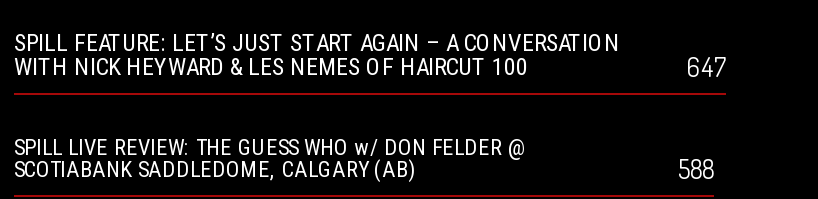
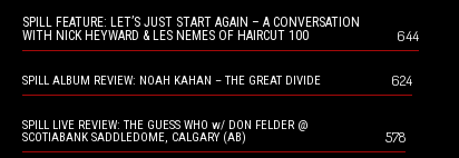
[686,50,726,82] 647 -> [22,26,419,89] 644 | SPILL ALBUM REVIEW: NOAH KAHAN – THE GREAT DIVIDE | 624
[678,152,714,184] 588 -> [385,128,406,145] 578

